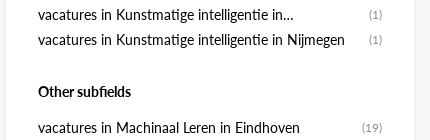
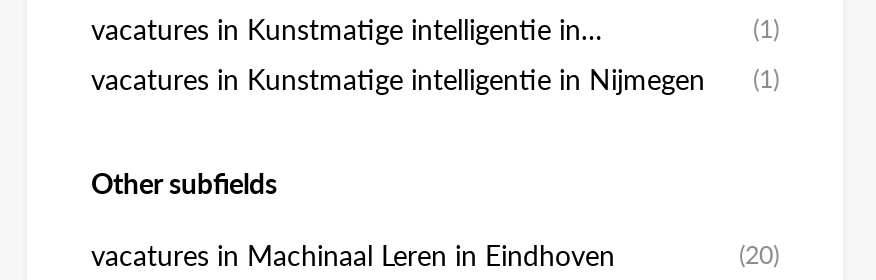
[362,118,382,136] (19) -> [739,236,779,272] (20)

